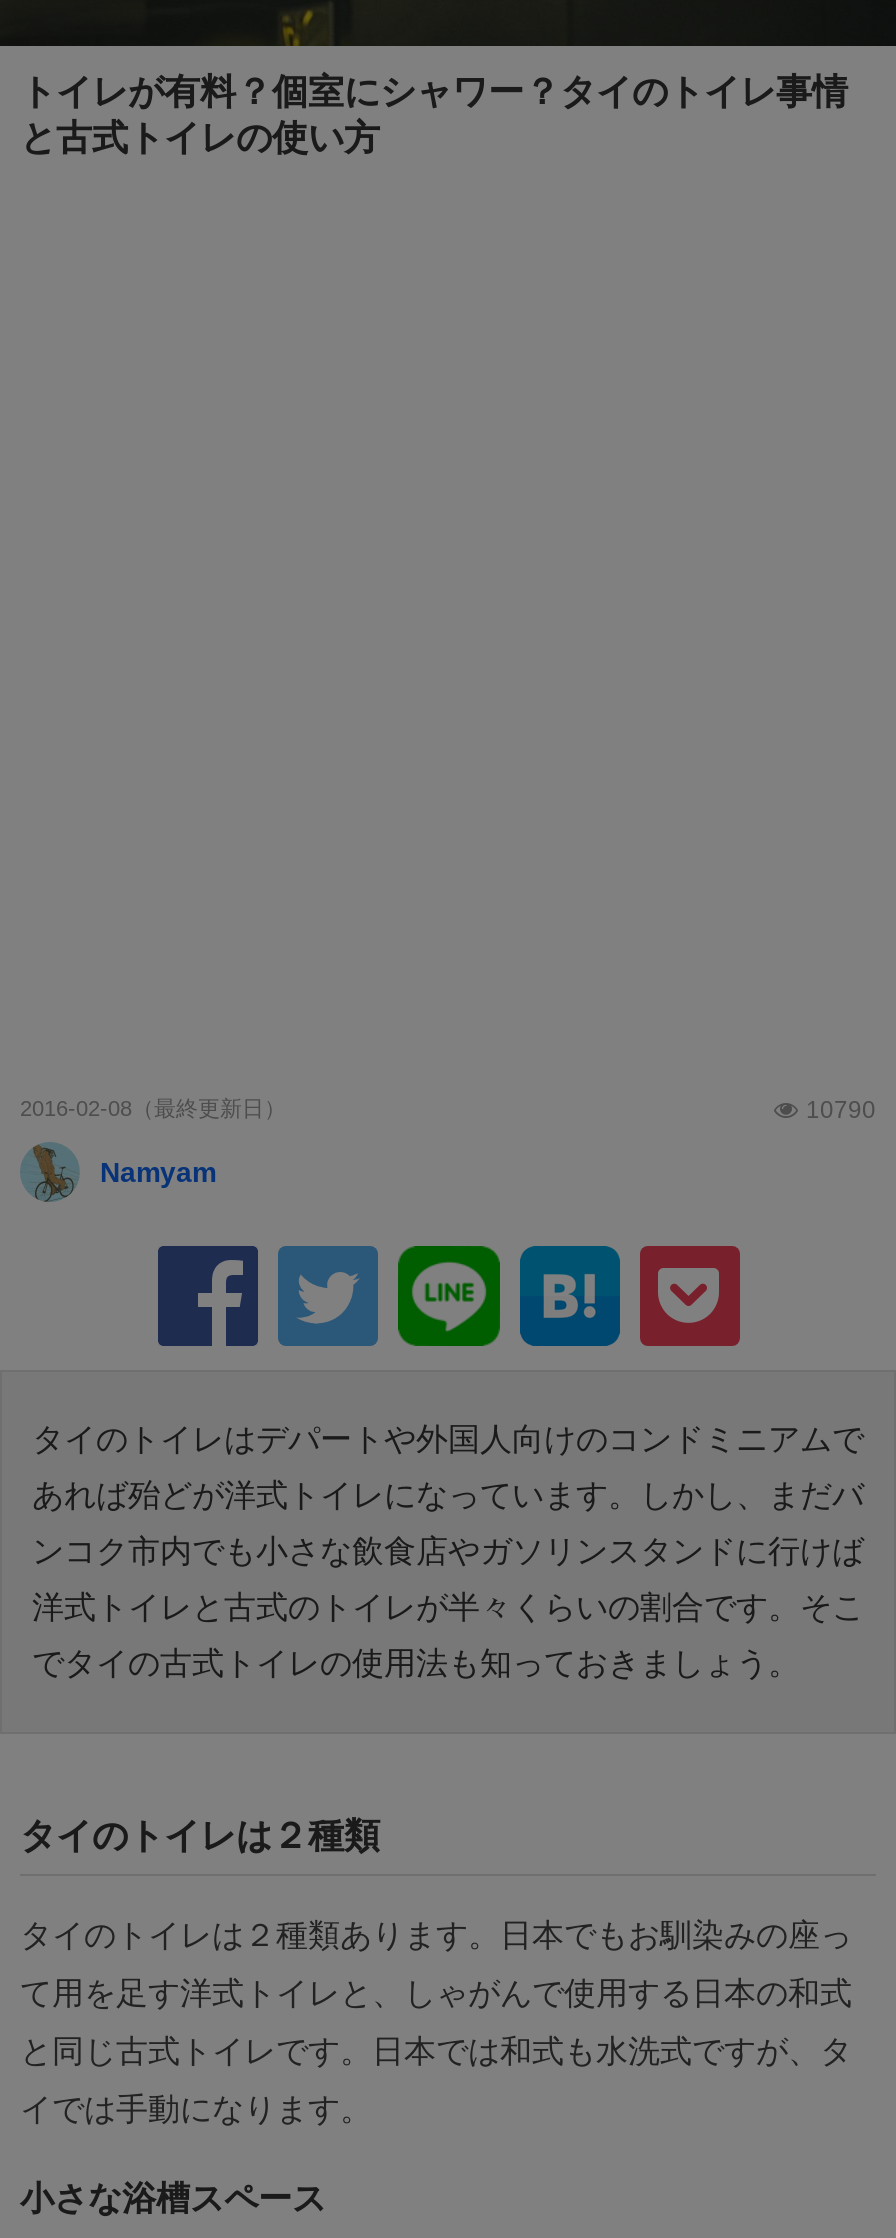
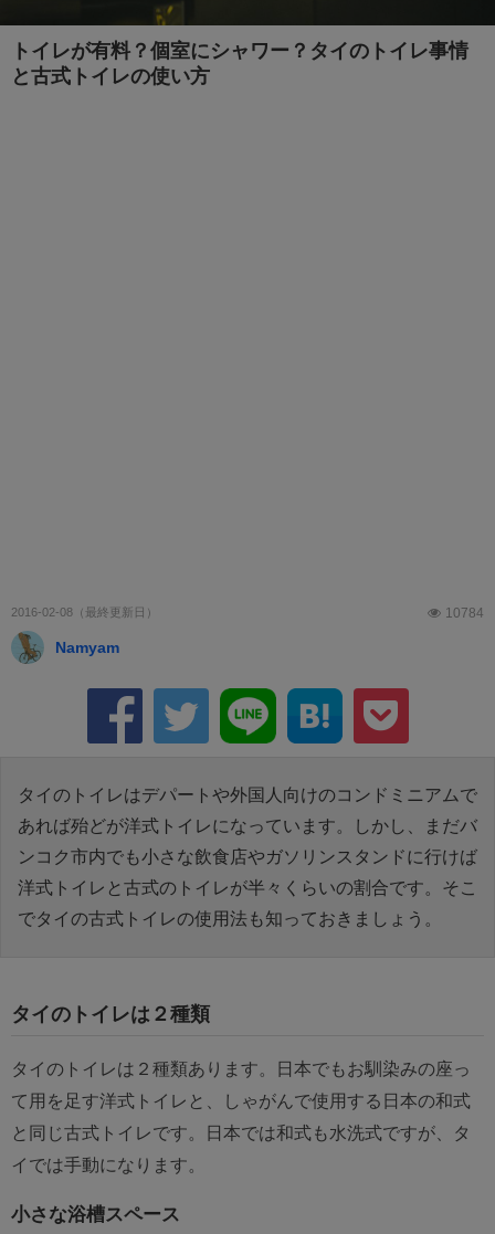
[806,1095,876,1123] 10790 -> [445,605,484,621] 10784

